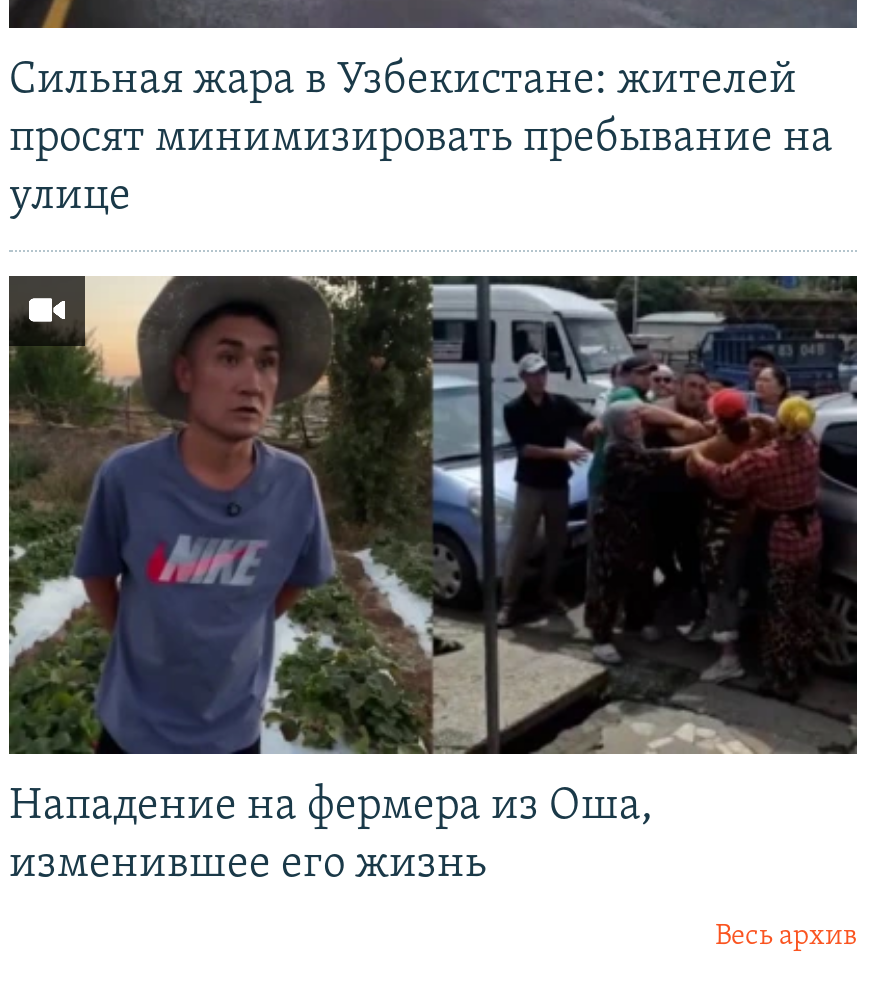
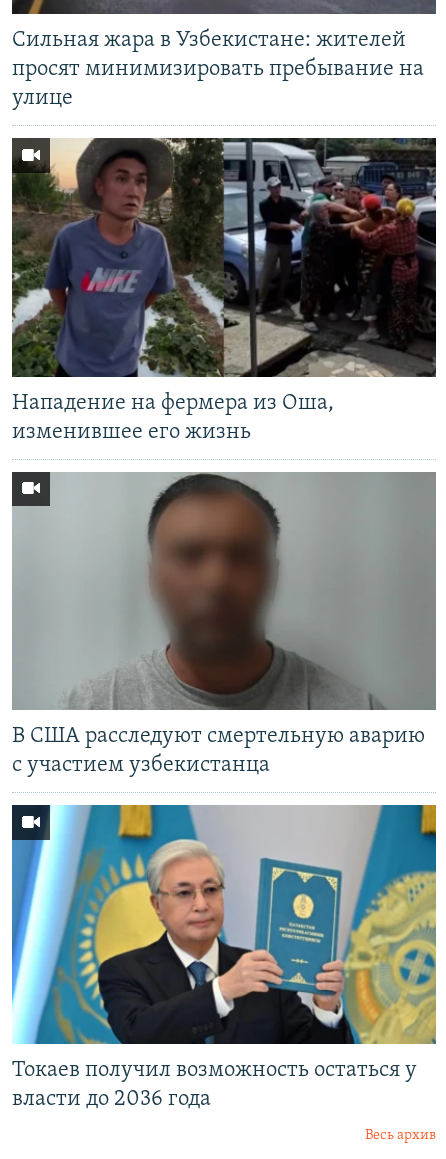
none -> [11,471,437,777] [image] | В США расследуют смертельную аварию | с участием узбекистанца
none -> [11,804,437,1110] [image] | Токаев получил возможность остаться у | власти до 2036 года

